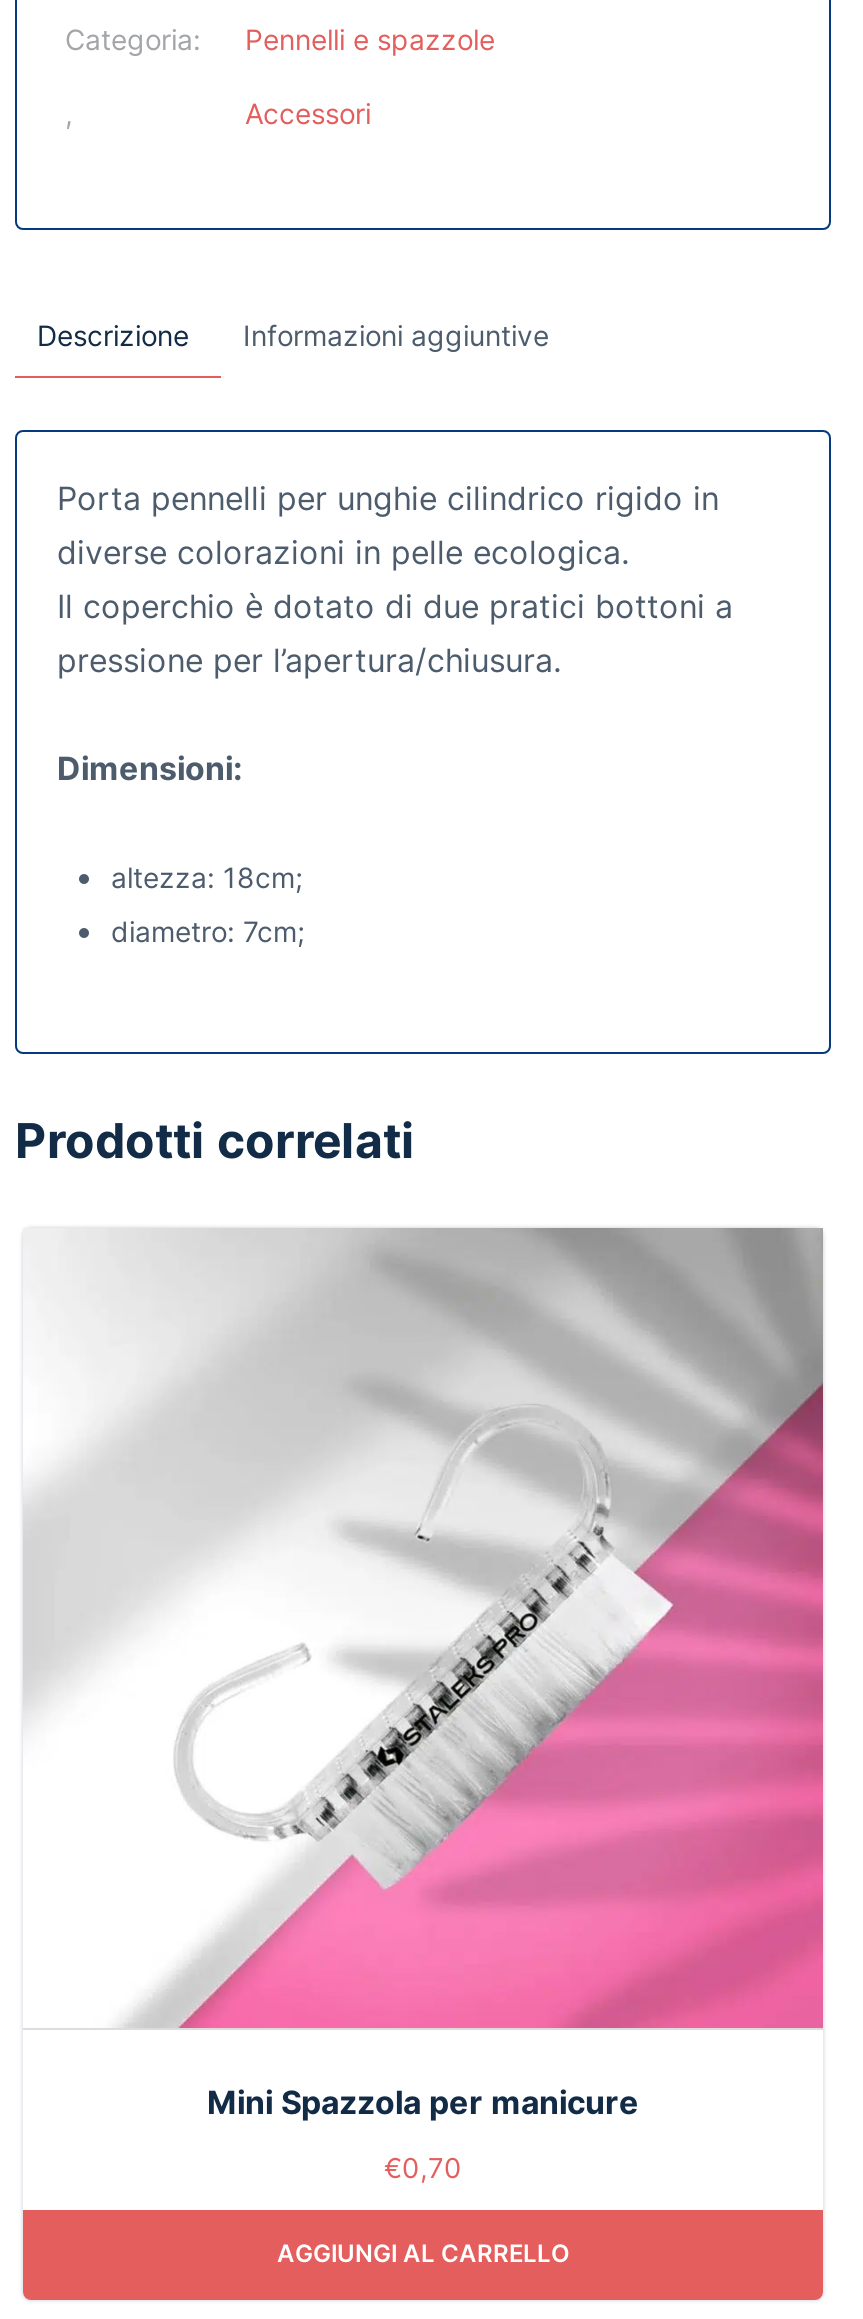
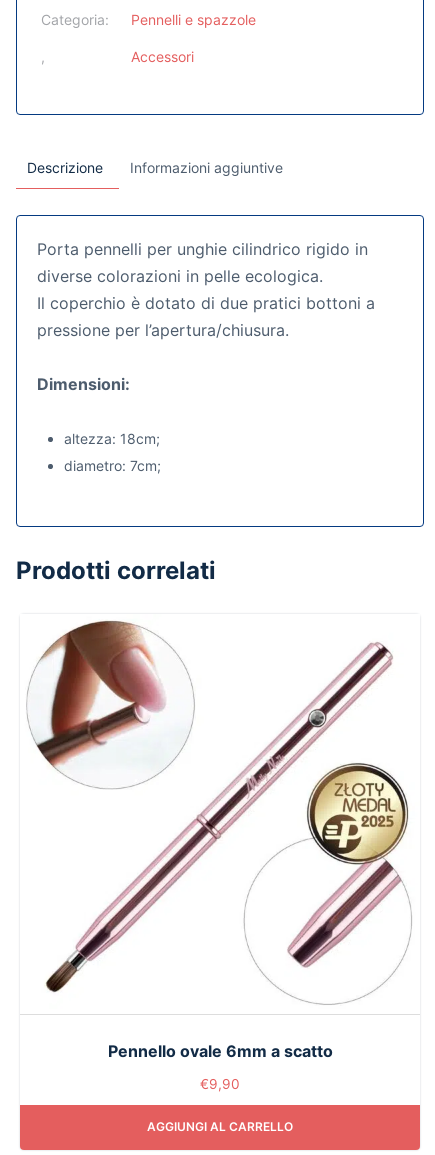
[23,1226,825,2122] [image] | Mini Spazzola per manicure -> [21,614,420,1061] [image] | Pennello ovale 6mm a scatto
[384,2152,462,2184] €0,70 -> [200,1076,240,1092] €9,90

